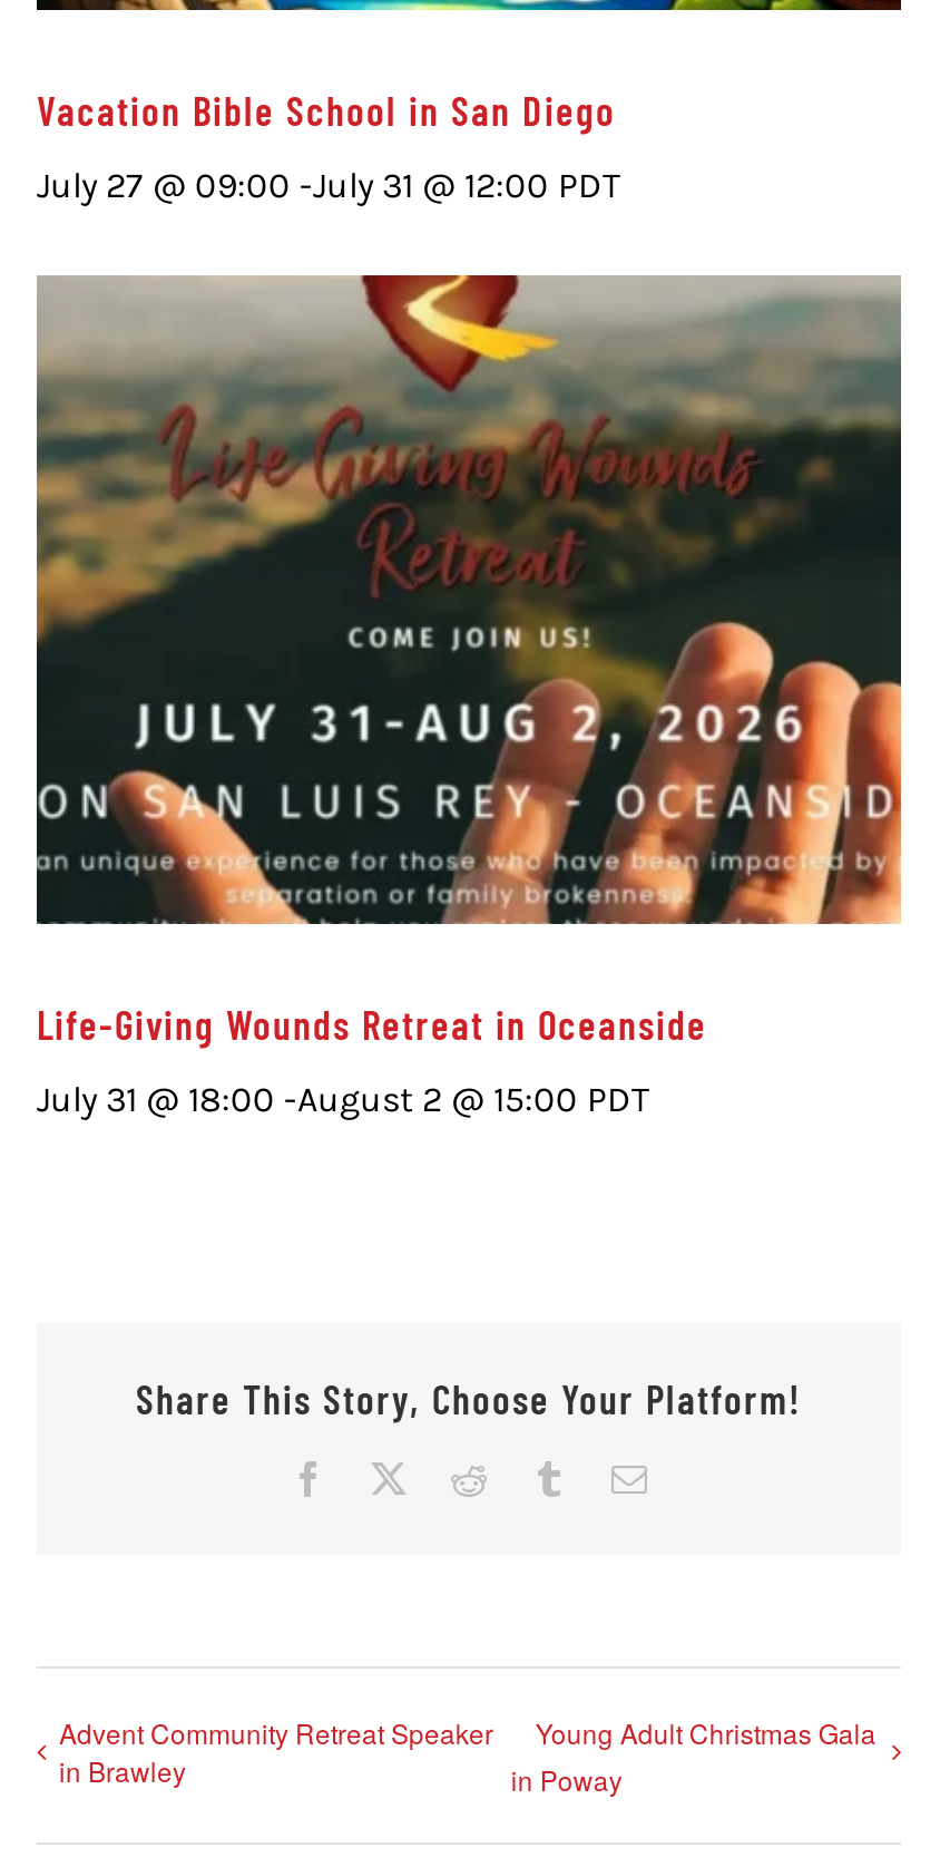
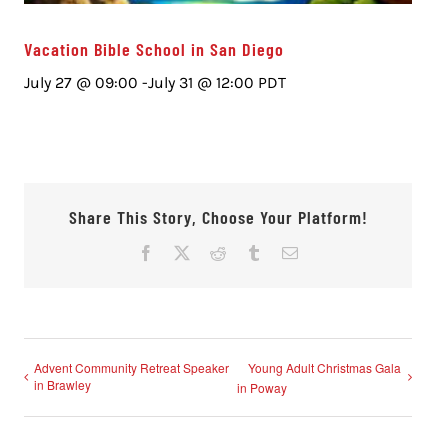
[35,272,903,1119] [image] | Life-Giving Wounds Retreat in Oceanside | July 31 @ 18:00 -August 2 @ 15:00 PDT -> none

